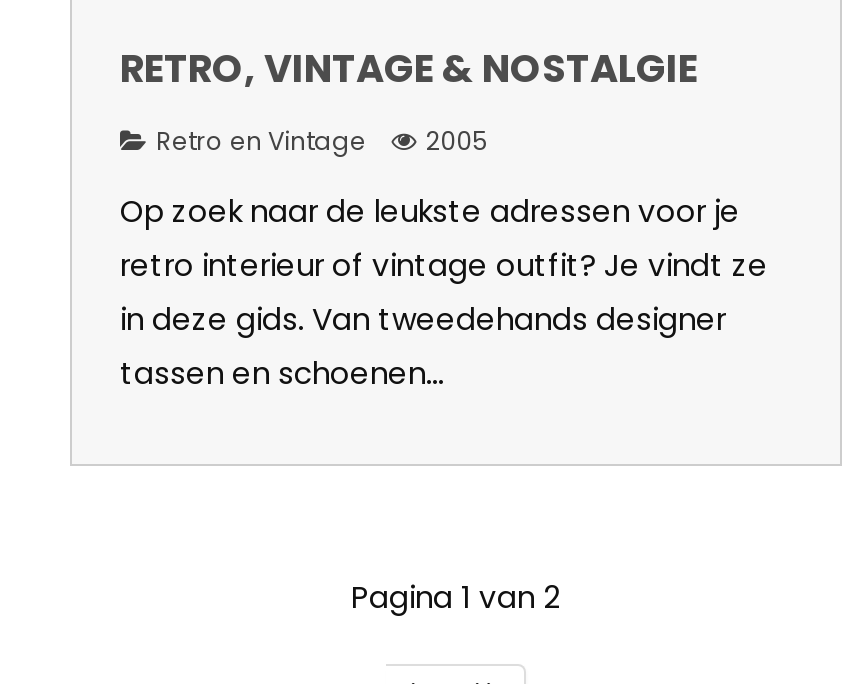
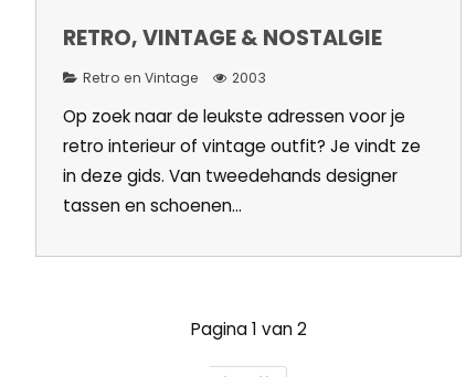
[156,124,488,158] Retro en Vintage 2005 -> [83,69,266,87] Retro en Vintage 2003

